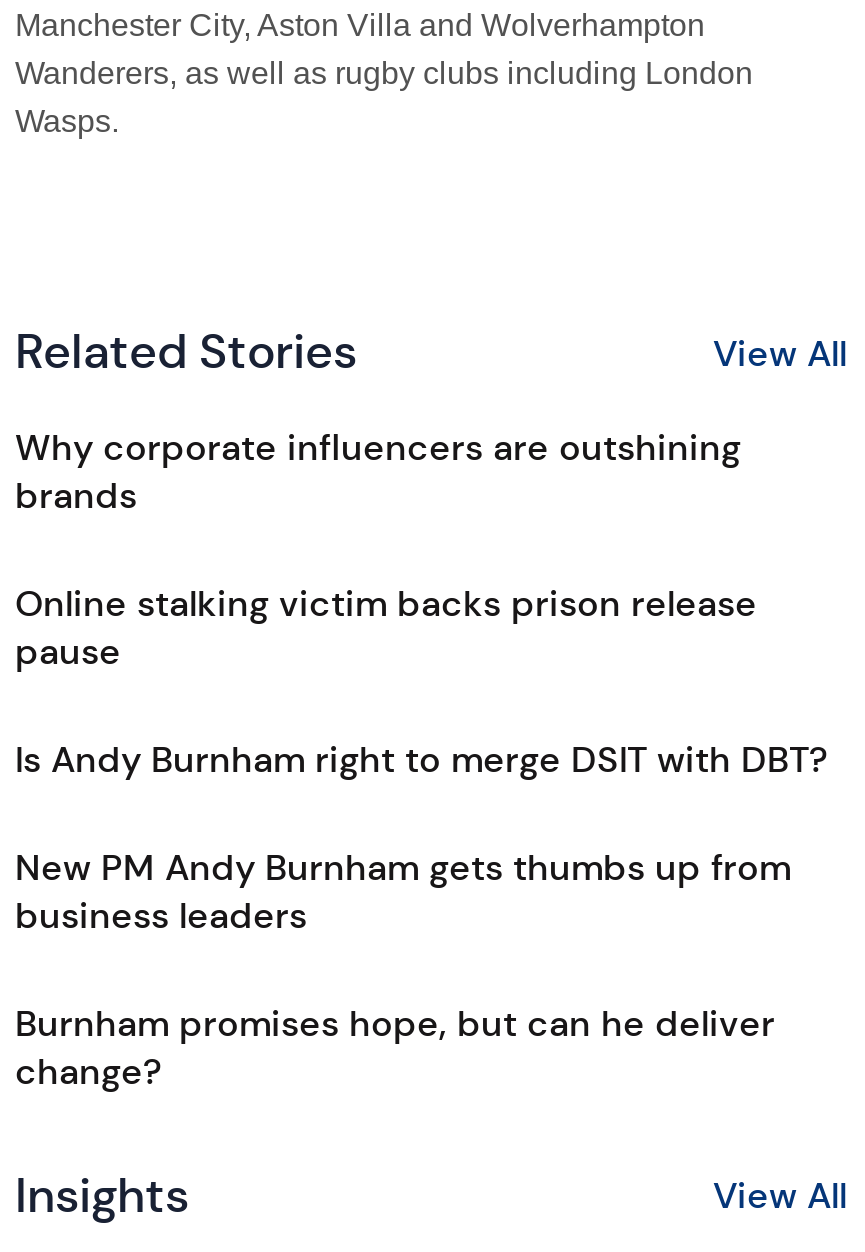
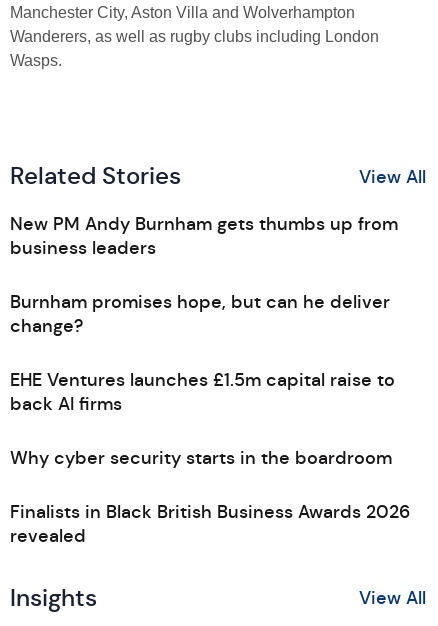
[15,426,827,782] Why corporate influencers are outshining | brands | Online stalking victim backs prison release | pause | Is Andy Burnham right to merge DSIT with DBT? -> none
moved [15,846,791,1094] -> [10,213,398,337]: New PM Andy Burnham gets thumbs up from | business leaders | Burnham promises hope, but can he deliver | change?
none -> [10,369,410,547] EHE Ventures launches £1.5m capital raise to | back AI firms | Why cyber security starts in the boardroom | Finalists in Black British Business Awards 2026 | revealed

